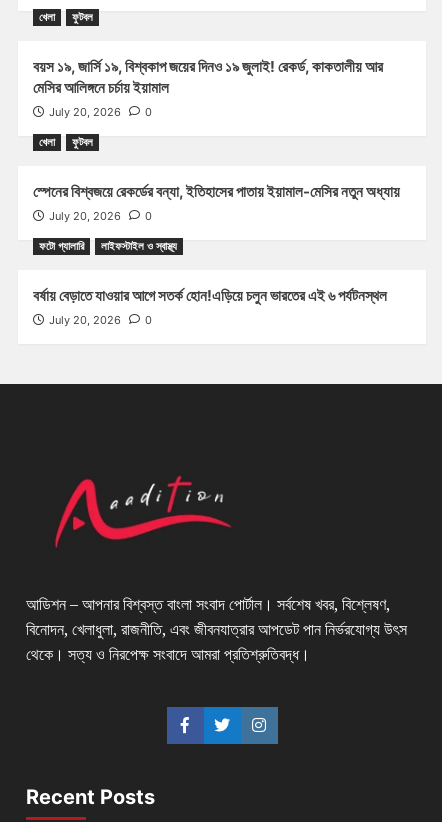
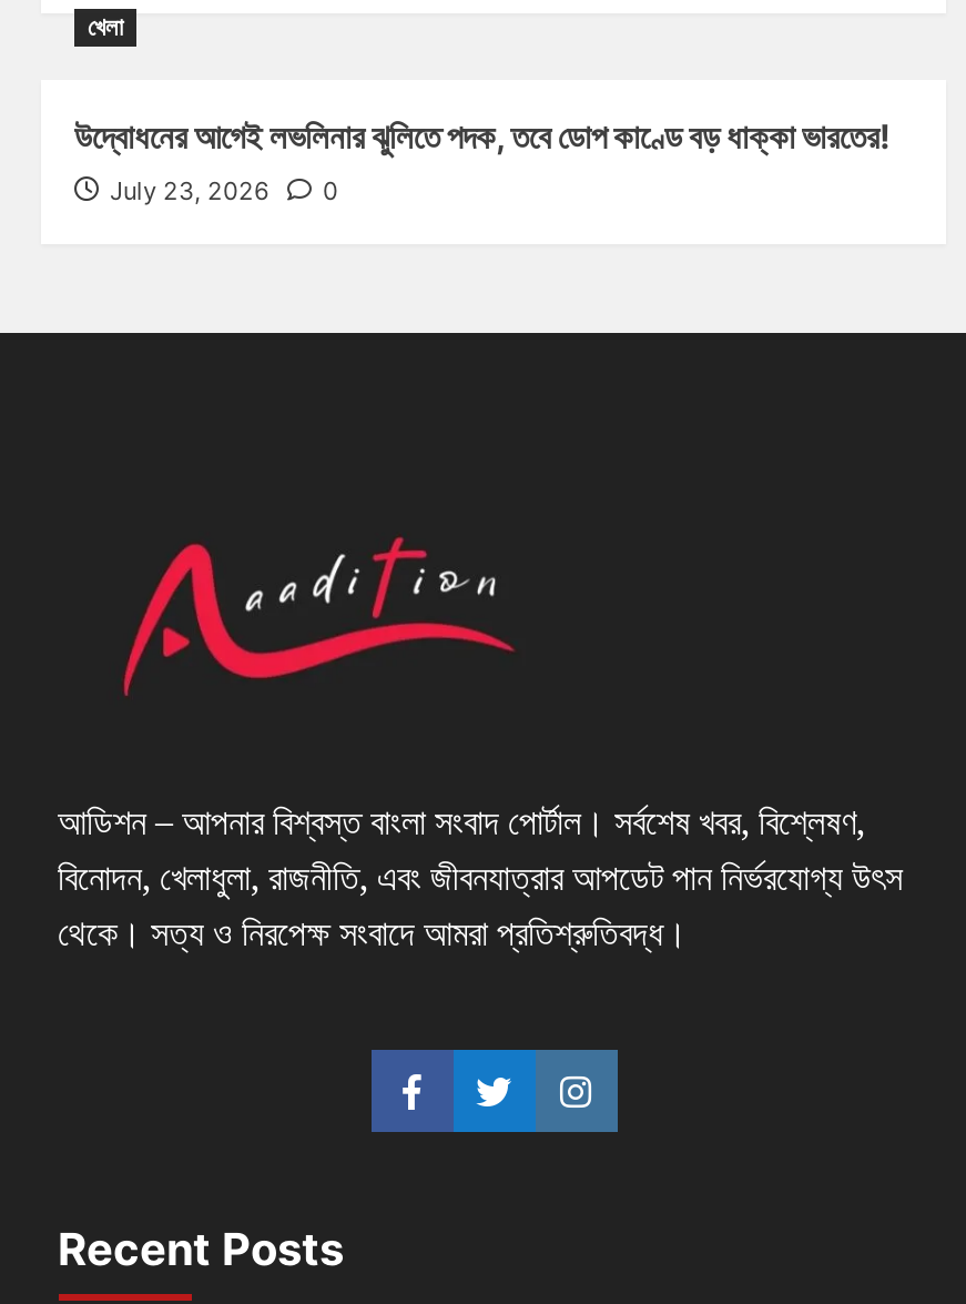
[33,10,400,327] ফুটবল | বয়স ১৯, জার্সি ১৯, বিশ্বকাপ জয়ের দিনও ১৯ জুলাই! রেকর্ড, কাকতালীয় আর | মেসির আলিঙ্গনে চর্চায় ইয়ামাল | July 20, 2026 | 0 | খেলা | ফুটবল | স্পেনের বিশ্বজয়ে রেকর্ডের বন্যা, ইতিহাসের পাতায় ইয়ামাল-মেসির নতুন অধ্যায় | July 20, 2026 | 0 | ফটো গ্যালারি | লাইফস্টাইল ও স্বাস্থ্য | বর্ষায় বেড়াতে যাওয়ার আগে সতর্ক হোন!এড়িয়ে চলুন ভারতের এই ৬ পর্যটনস্থল | July 20, 2026 -> [74,116,891,207] উদ্বোধনের আগেই লভলিনার ঝুলিতে পদক, তবে ডোপ কাণ্ডে বড় ধাক্কা ভারতের! | July 23, 2026

